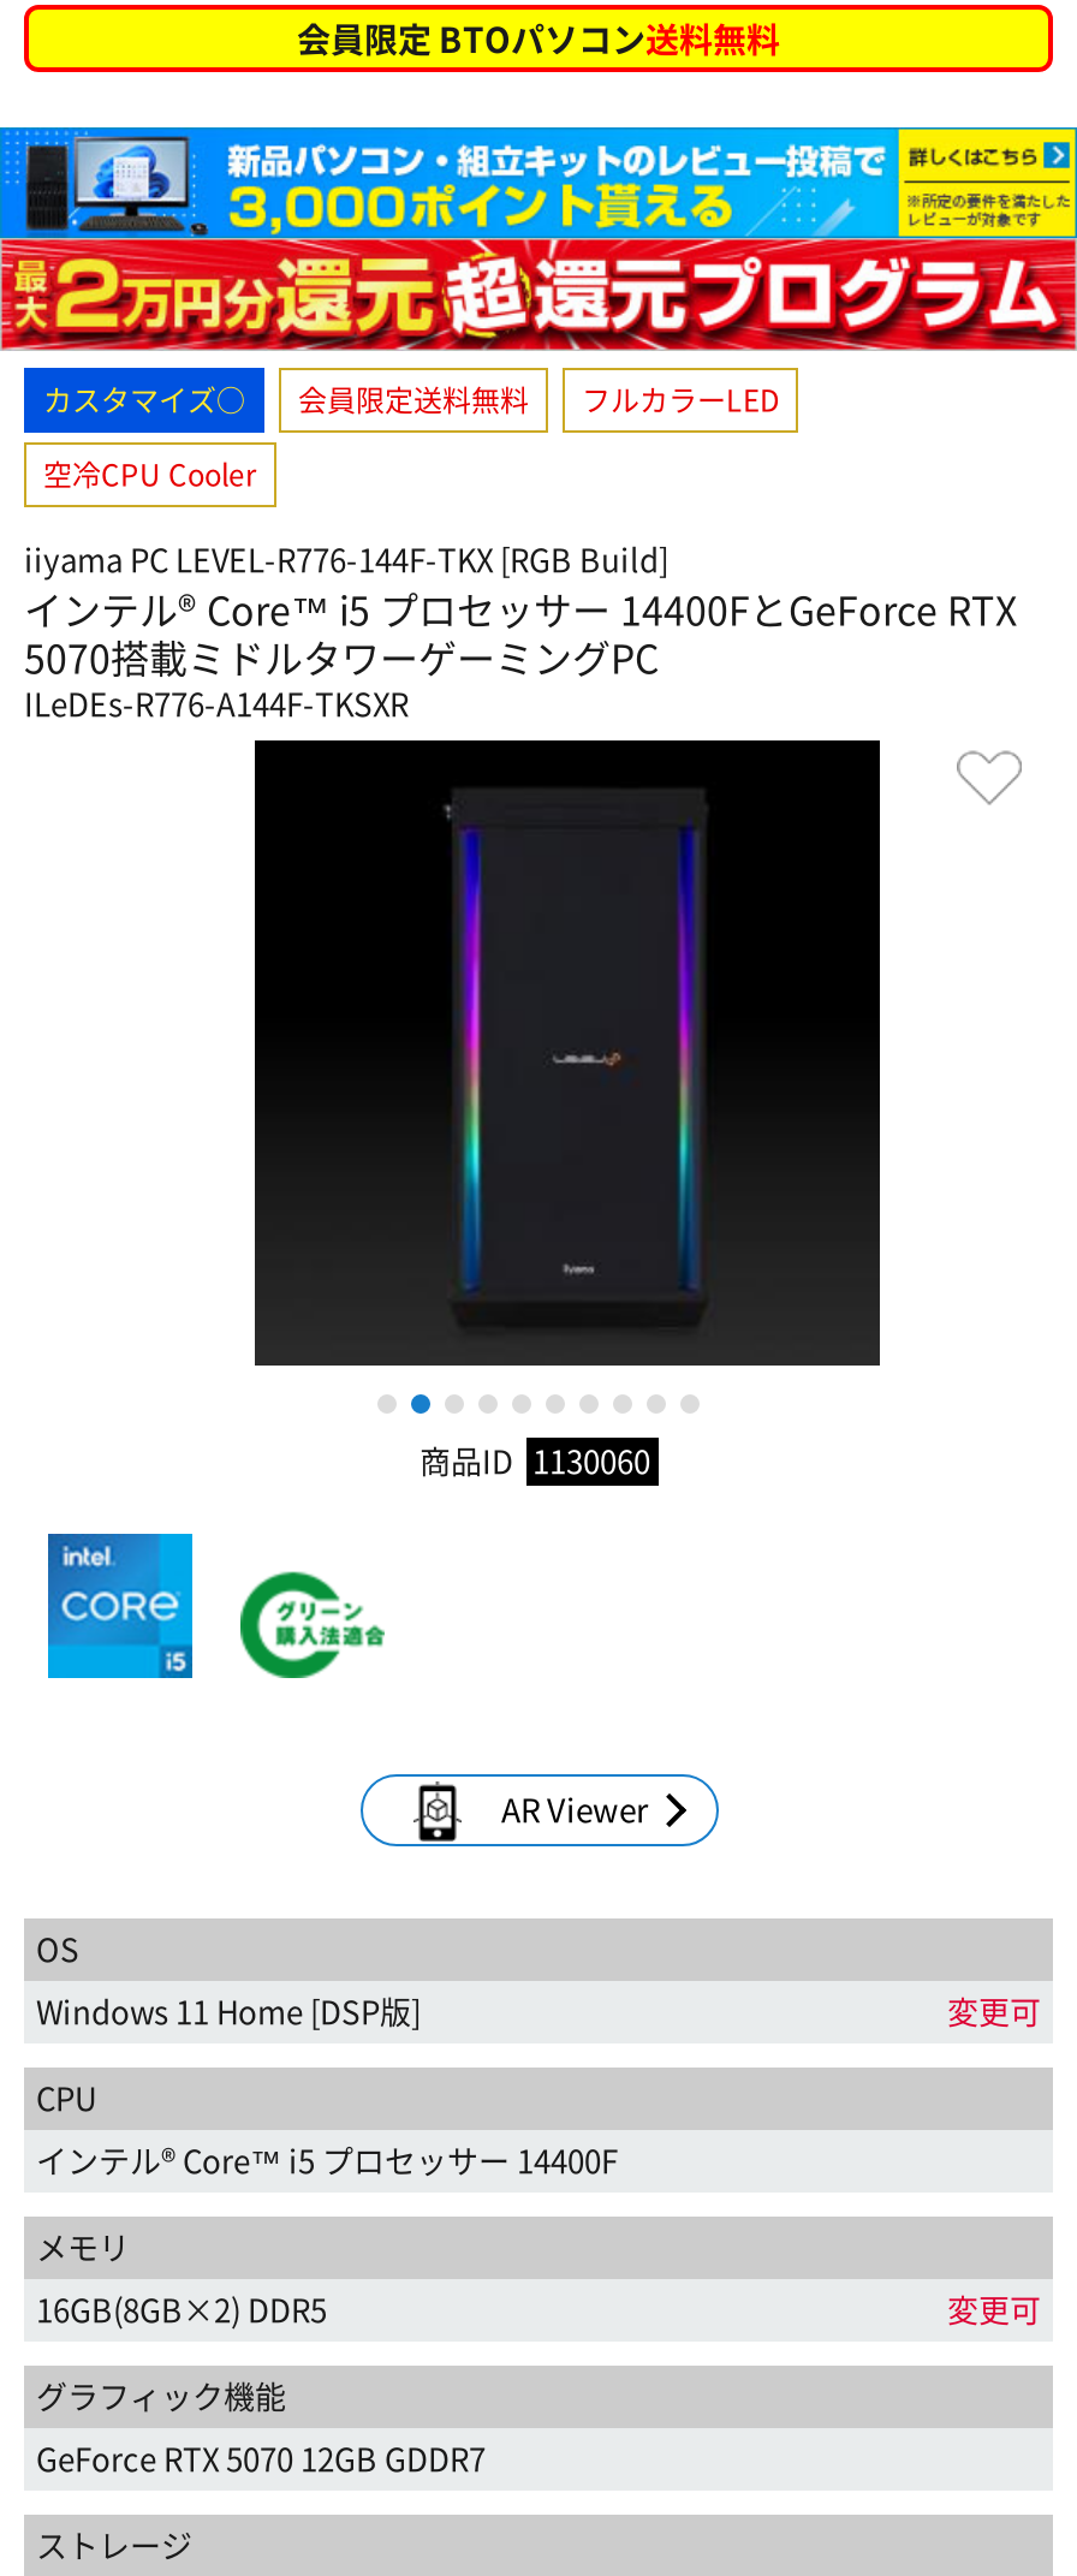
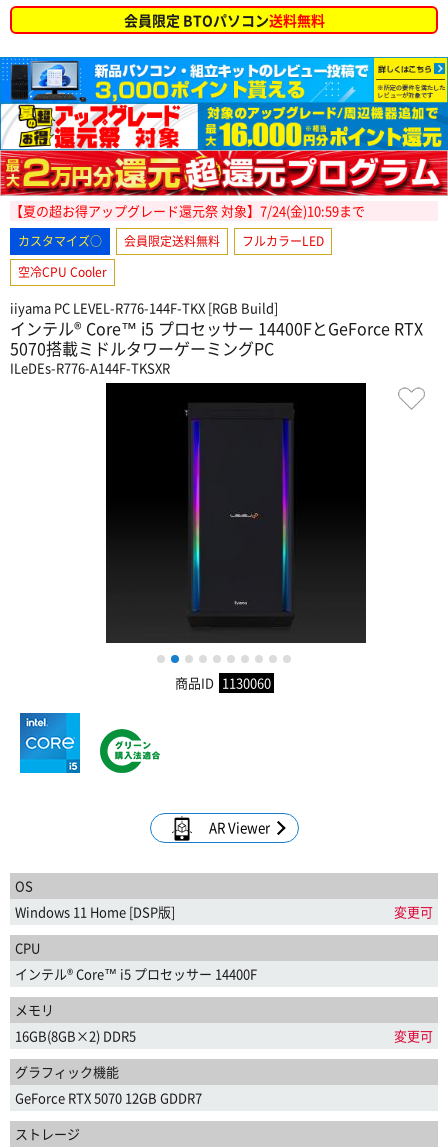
none -> [10,201,365,220] 【夏の超お得アップグレード還元祭 対象】7/24(金)10:59まで
[7,236,1070,353] [image] -> [3,102,445,197] [image]

